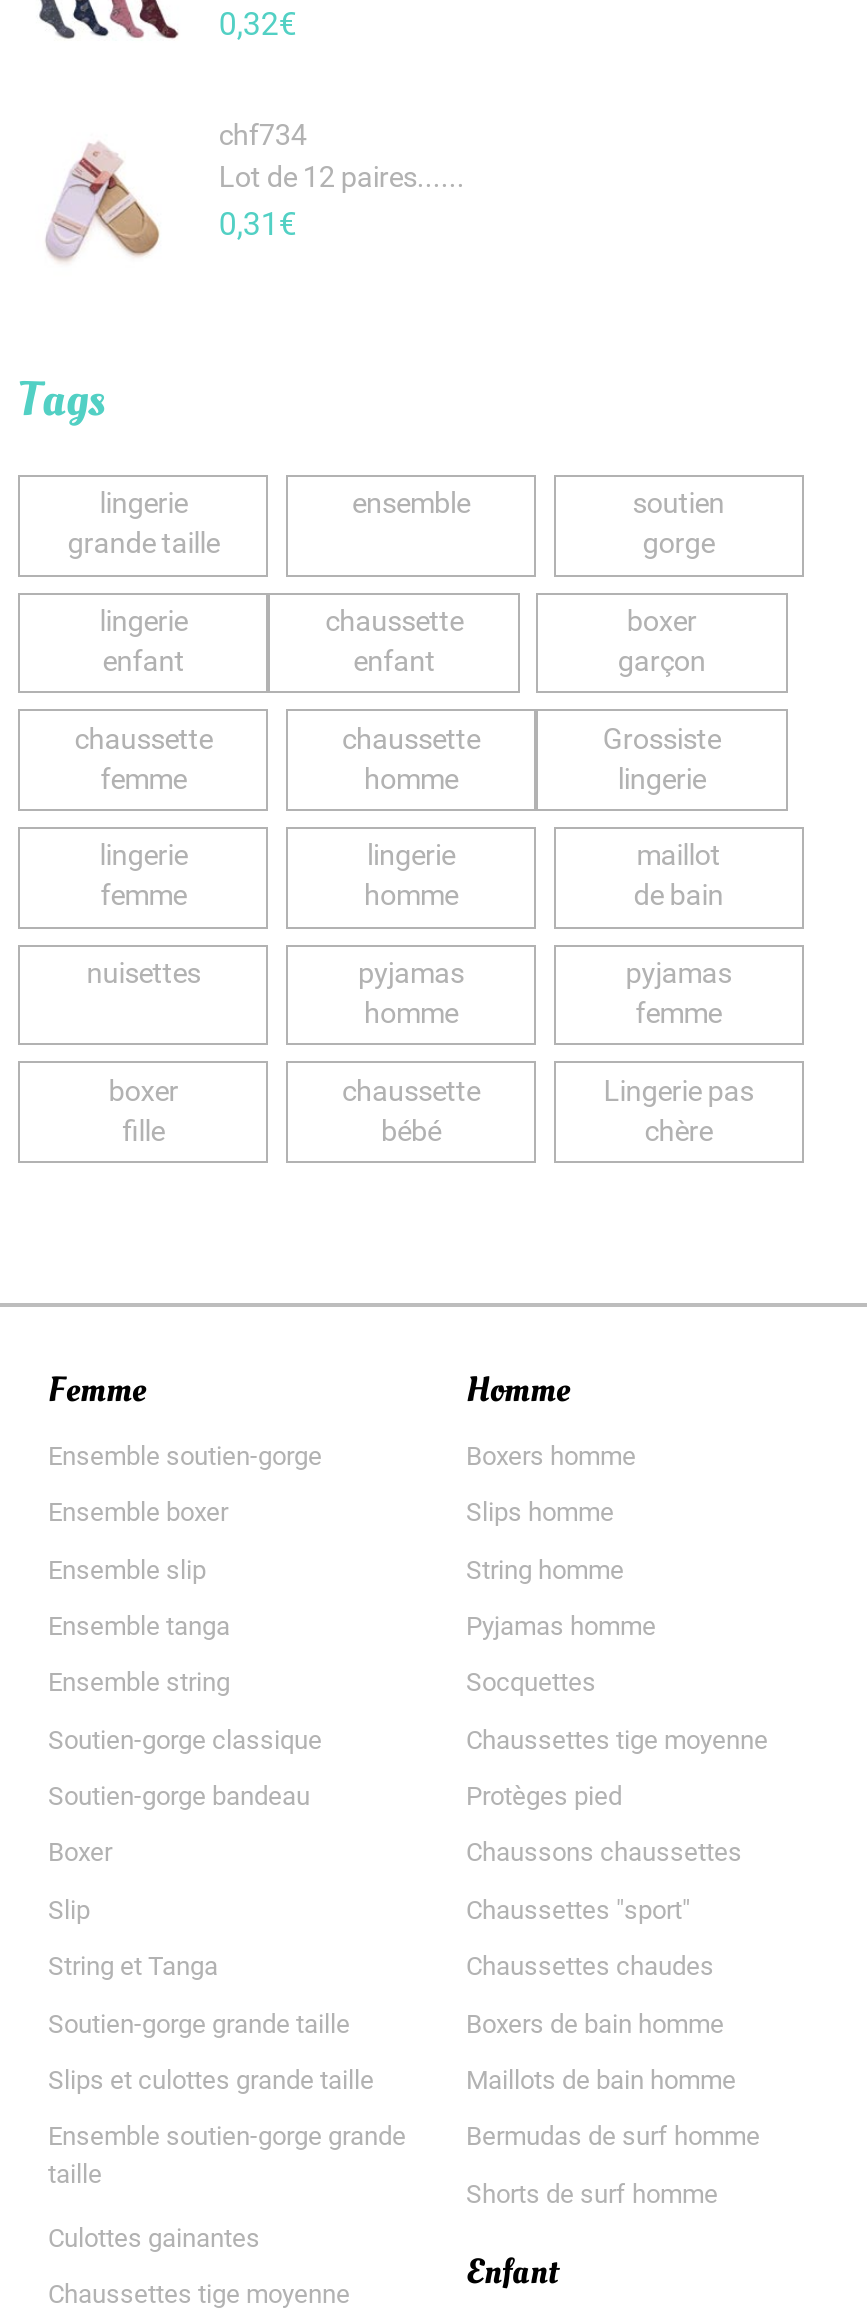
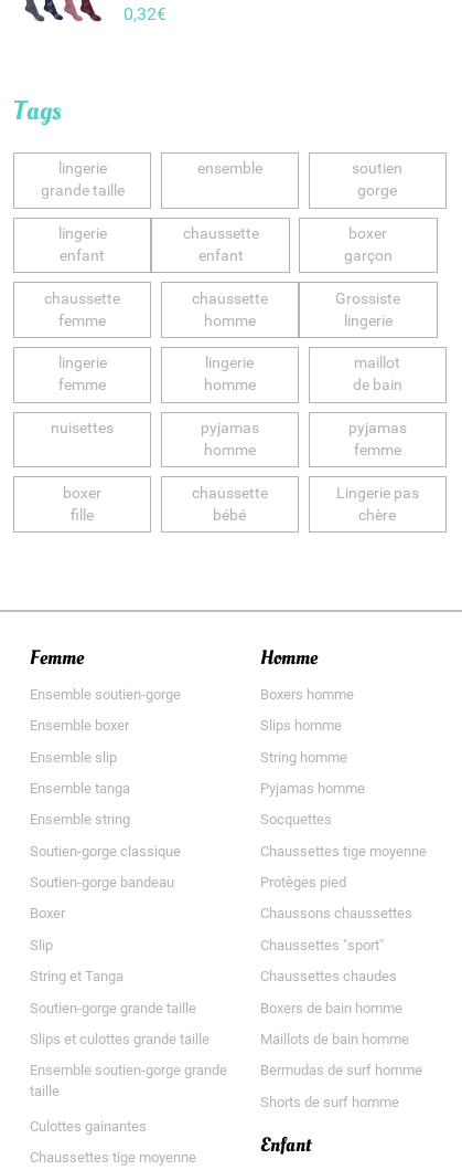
[44,120,465,264] [image] | chf734 | Lot de 12 paires...... | 0,31€ -> none

